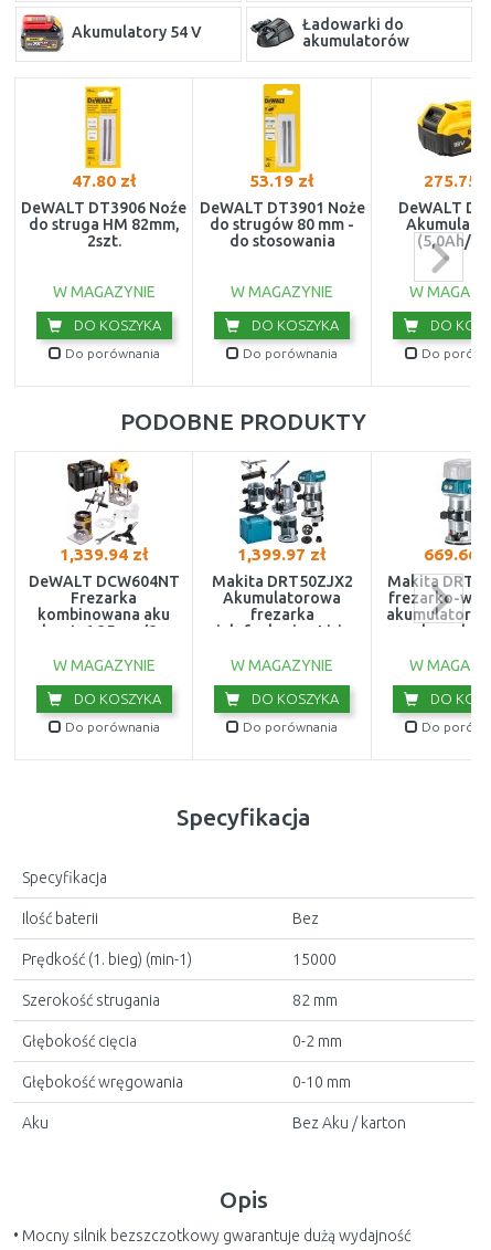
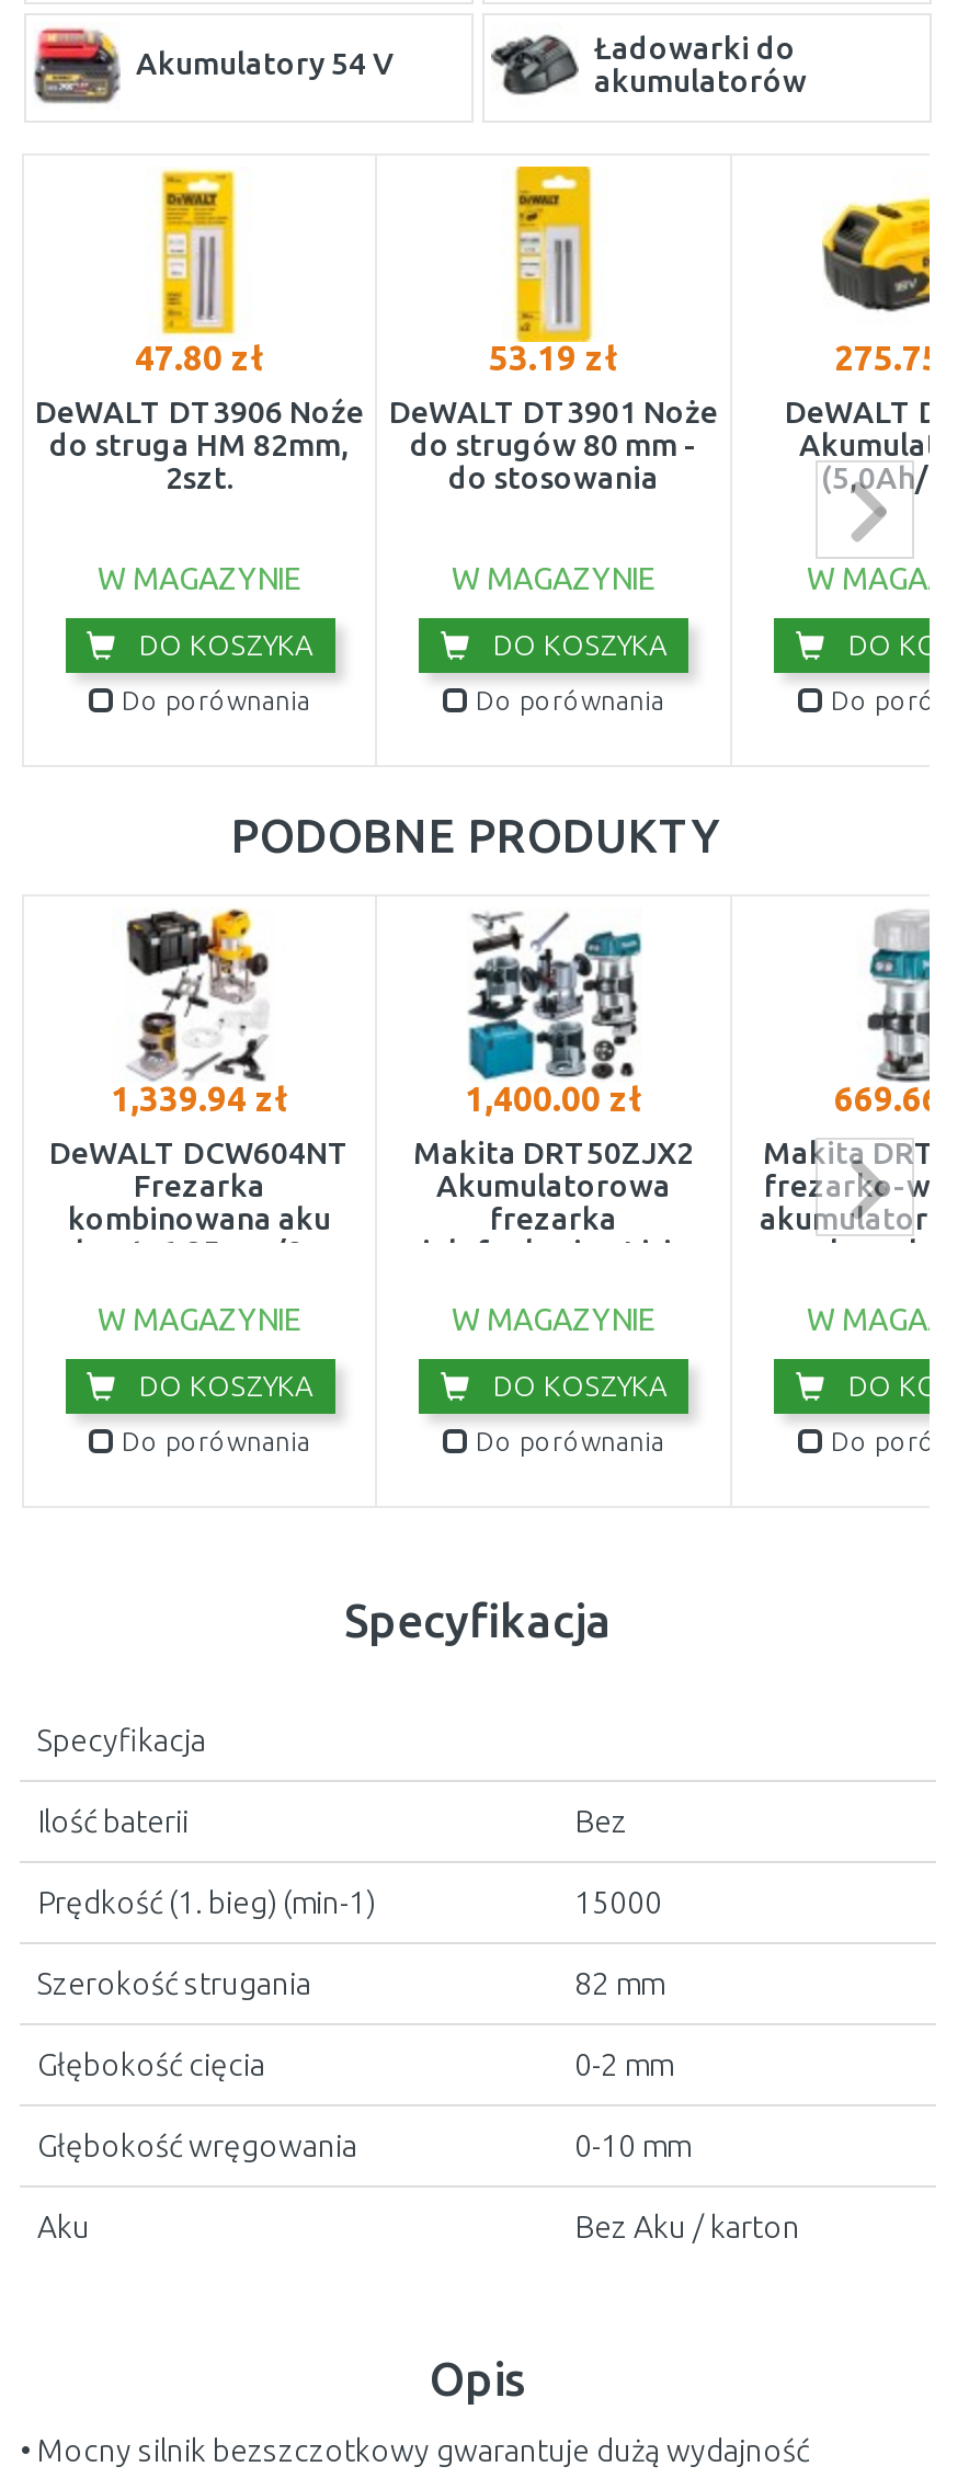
[237,545,327,564] 1,399.97 zł -> [465,1081,642,1118] 1,400.00 zł

